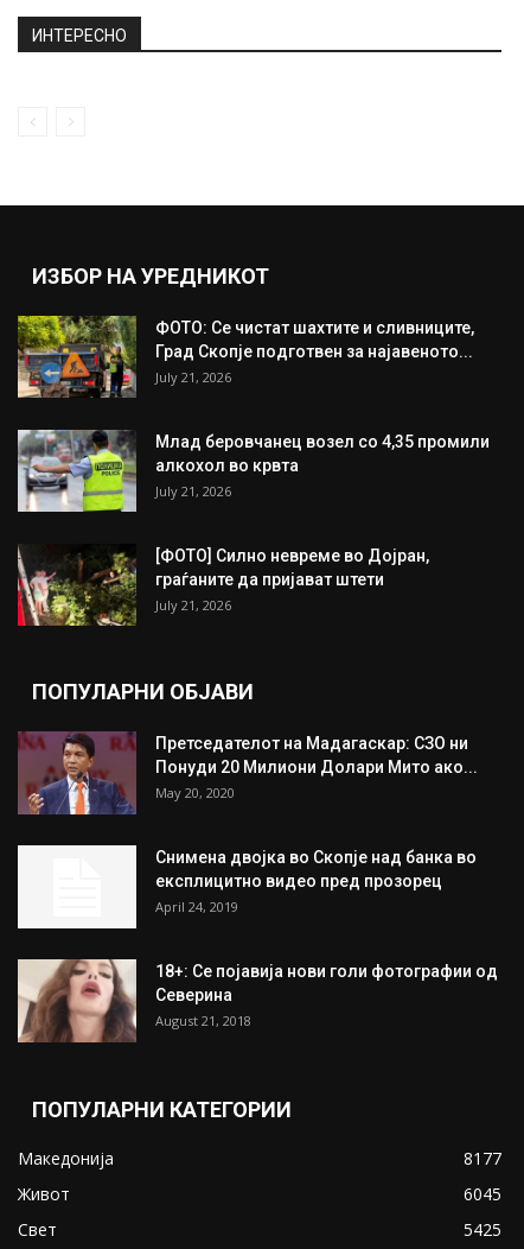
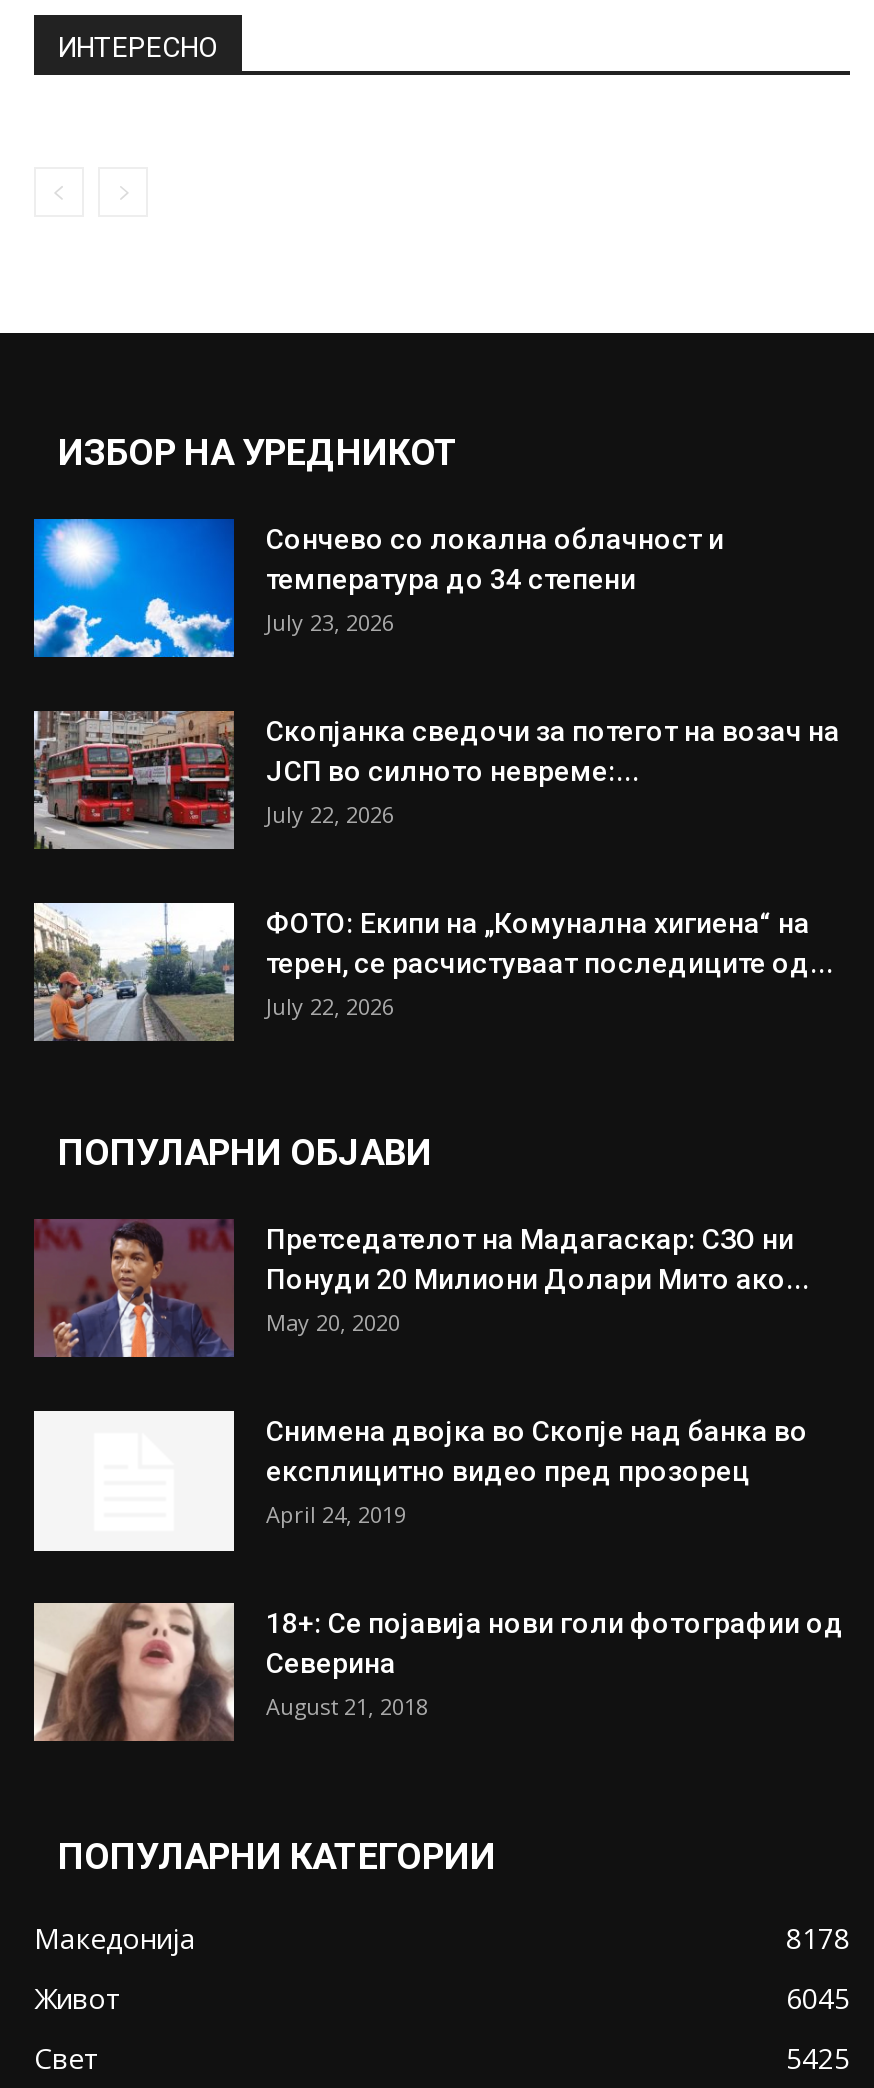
[17,315,474,399] [image] | ФОТО: Се чистат шахтите и сливниците, | Град Скопје подготвен за најавеното... | July 21, 2026 -> [32,517,724,659] [image] | Сончево со локална облачност и | температура до 34 степени | July 23, 2026
[17,430,490,513] [image] | Млад беровчанец возел со 4,35 промили | алкохол во крвта | July 21, 2026 -> [34,709,840,851] [image] | Скопјанка сведочи за потегот на возач на | ЈСП во силното невреме:... | July 22, 2026
[17,544,429,627] [image] | [ФОТО] Силно невреме во Дојран, | граѓаните да пријават штети | July 21, 2026 -> [32,901,834,1043] [image] | ФОТО: Екипи на „Комунална хигиена“ на | терен, се расчистуваат последиците од... | July 22, 2026
[464,1147,501,1169] 8177 -> [786,1919,850,1957] 8178

